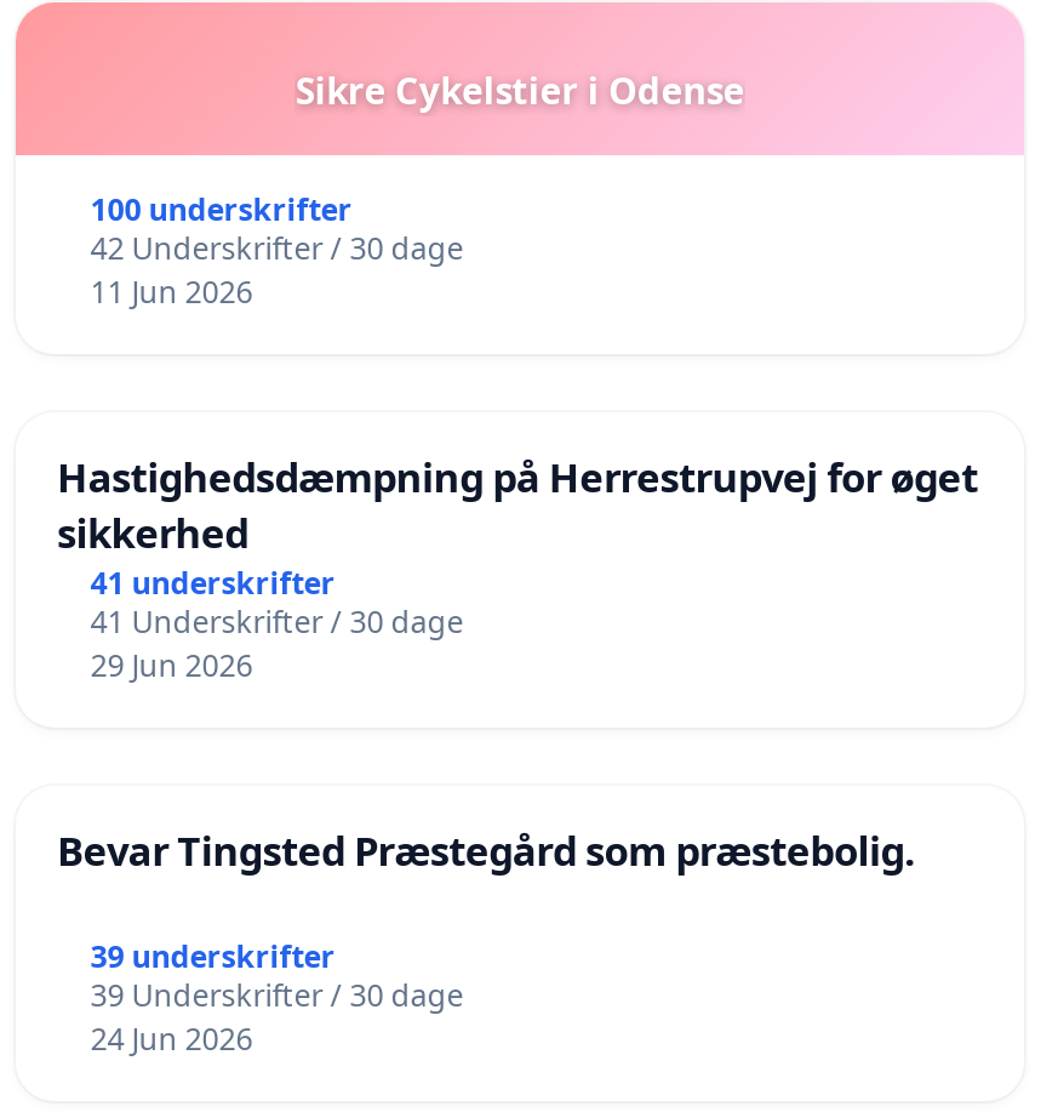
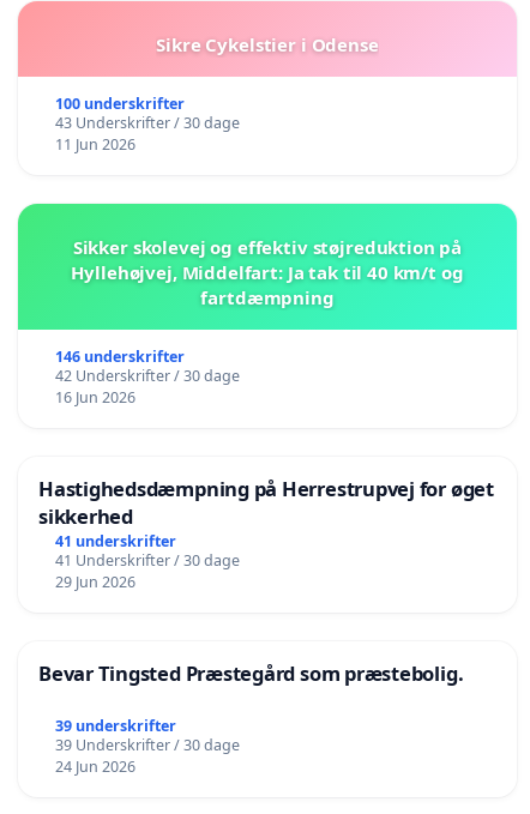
moved [90,229,464,270] -> [55,366,240,387]: 42 Underskrifter / 30 dage
none -> [55,113,240,134] 43 Underskrifter / 30 dage
none -> [17,203,518,408] [image] | Sikker skolevej og effektiv støjreduktion på | Hyllehøjvej, Middelfart: Ja tak til 40 km/t og | fartdæmpning | 146 underskrifter | 16 Jun 2026

